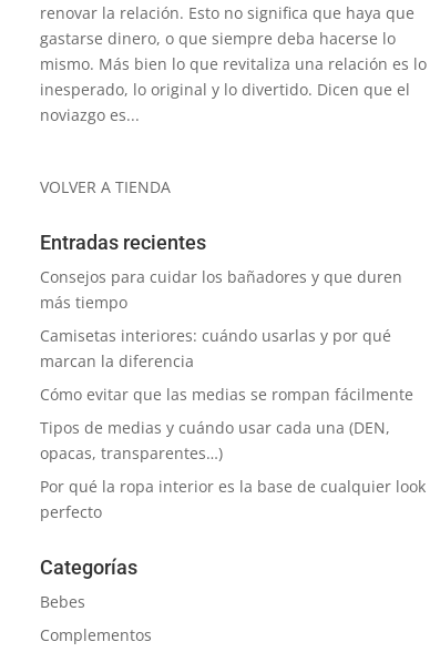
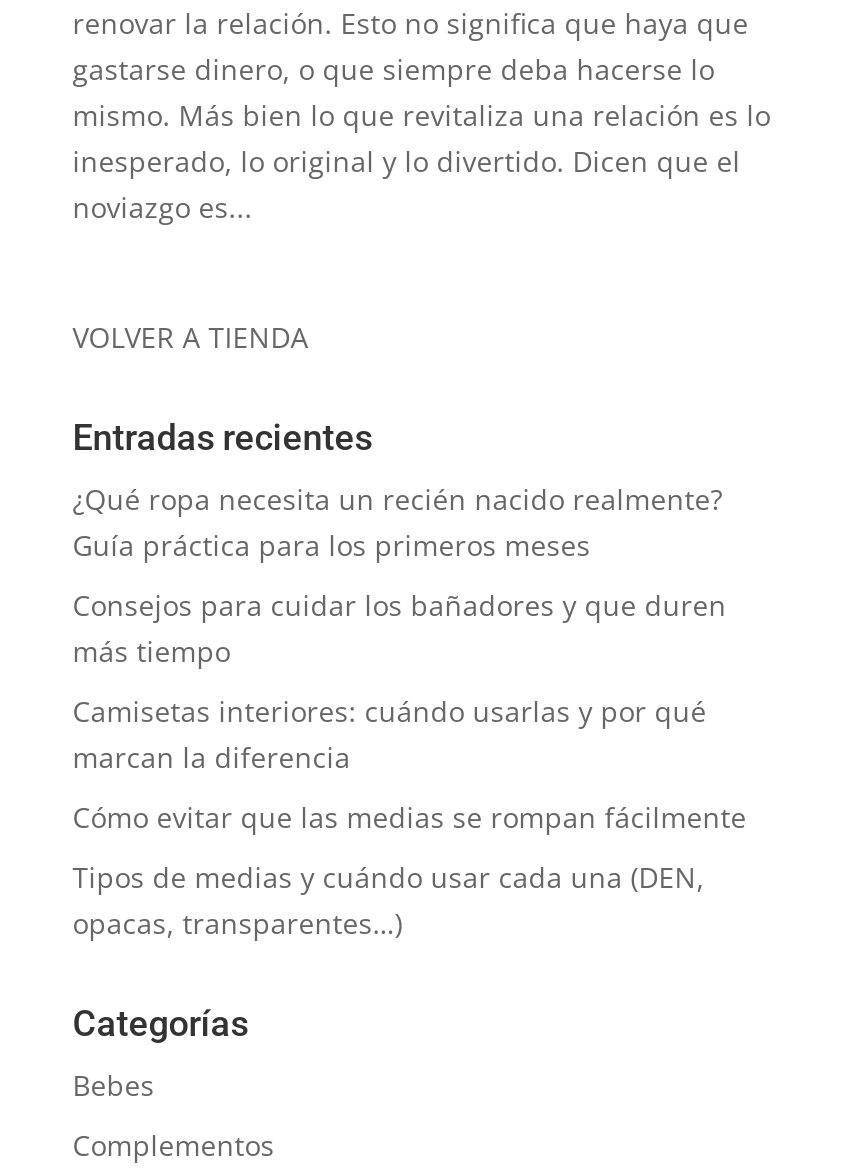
none -> [73,481,723,565] ¿Qué ropa necesita un recién nacido realmente? | Guía práctica para los primeros meses
moved [40,267,413,464] -> [73,587,747,943]: Consejos para cuidar los bañadores y que duren | más tiempo | Camisetas interiores: cuándo usarlas y por qué | marcan la diferencia | Cómo evitar que las medias se rompan fácilmente | Tipos de medias y cuándo usar cada una (DEN, | opacas, transparentes…)
[40,476,425,523] Por qué la ropa interior es la base de cualquier look | perfecto -> none

